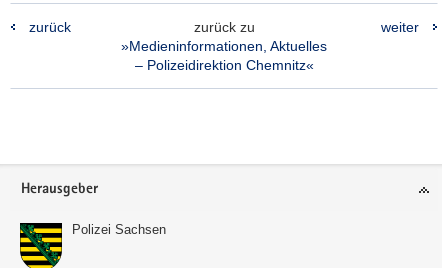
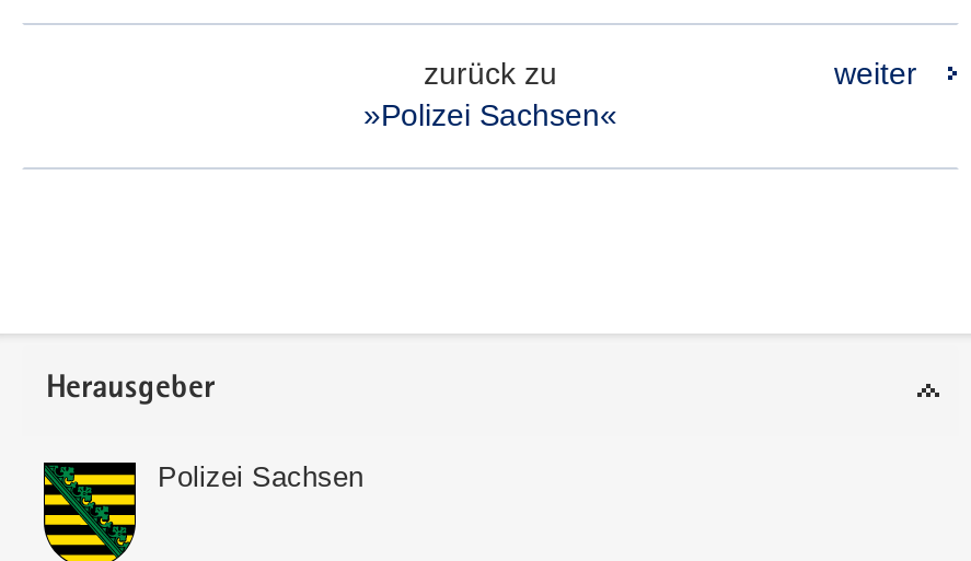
[29,18,71,34] zurück -> none
[121,37,327,72] »Medieninformationen, Aktuelles | – Polizeidirektion Chemnitz« -> [363,97,617,132] »Polizei Sachsen«

